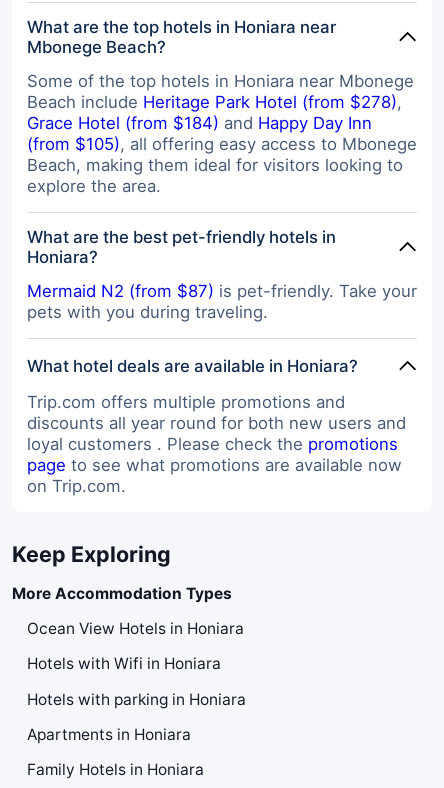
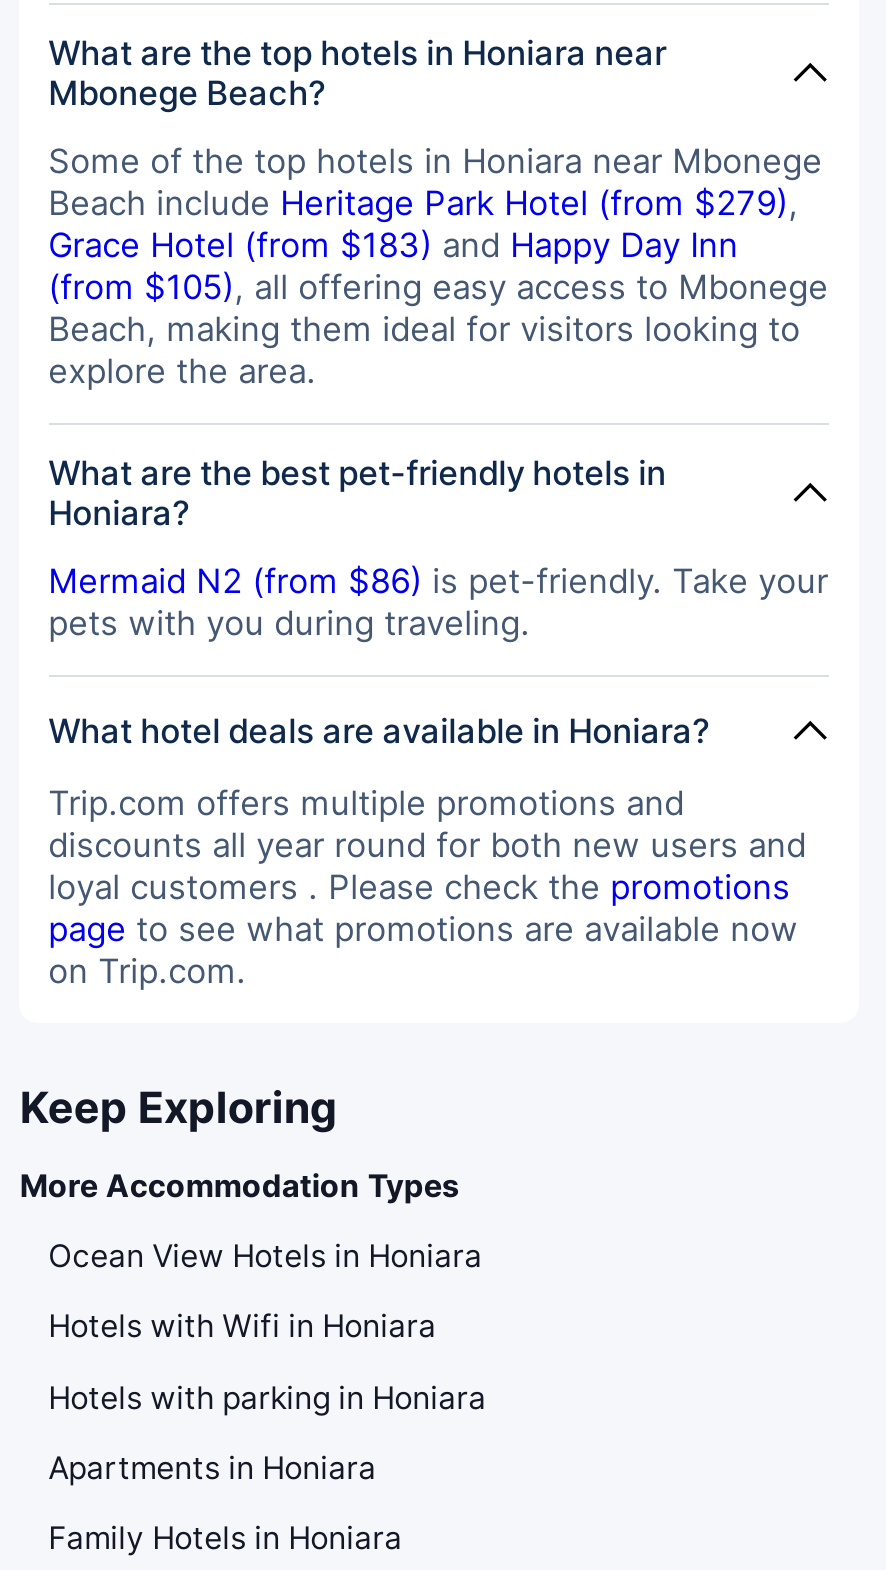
[27,92,402,112] Beach include Heritage Park Hotel (from $278), -> [48,184,798,224] Beach include Heritage Park Hotel (from $279),
[27,113,372,133] Grace Hotel (from $184) and Happy Day Inn -> [48,226,738,266] Grace Hotel (from $183) and Happy Day Inn
[27,281,417,301] Mermaid N2 (from $87) is pet-friendly. Take your -> [48,562,828,602] Mermaid N2 (from $86) is pet-friendly. Take your

